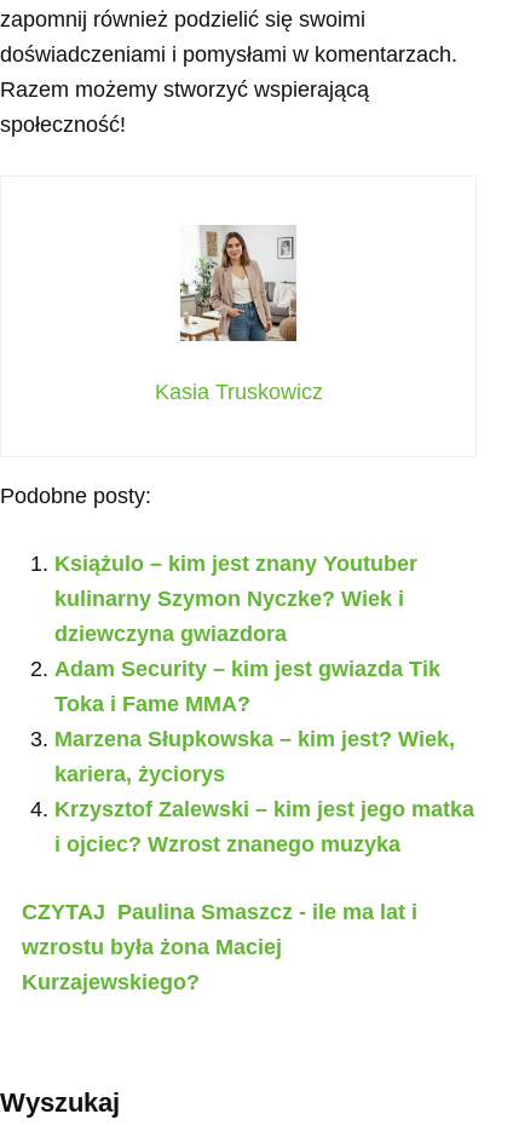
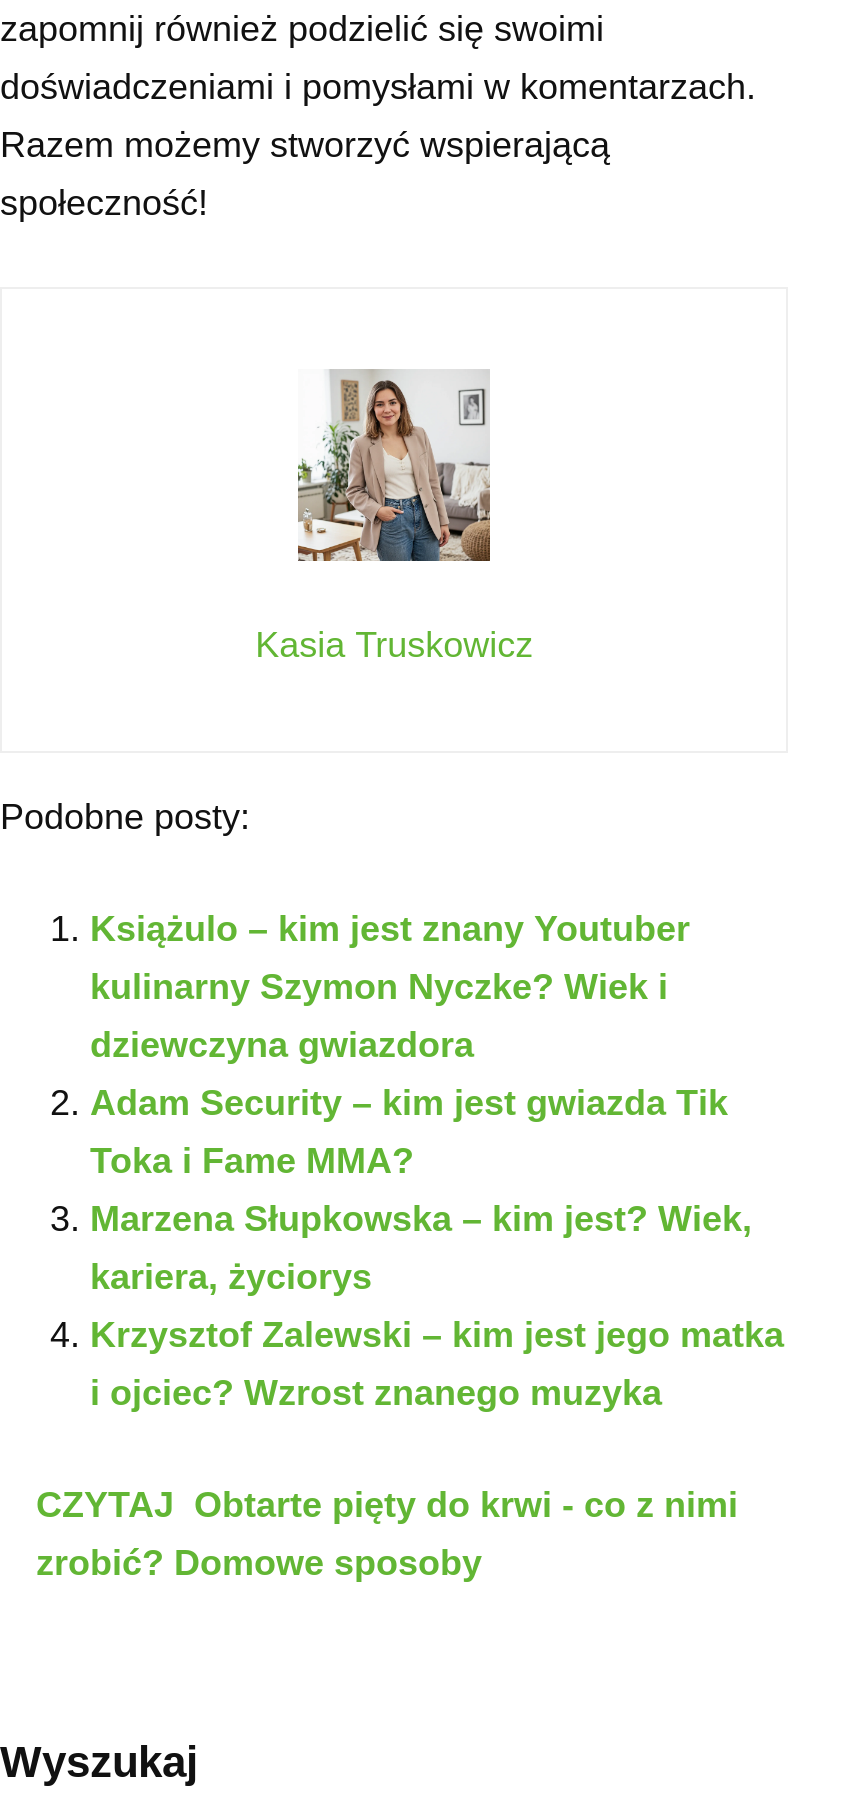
[22,900,417,994] CZYTAJ Paulina Smaszcz - ile ma lat i | wzrostu była żona Maciej | Kurzajewskiego? -> [36,1484,738,1582] CZYTAJ Obtarte pięty do krwi - co z nimi | zrobić? Domowe sposoby

